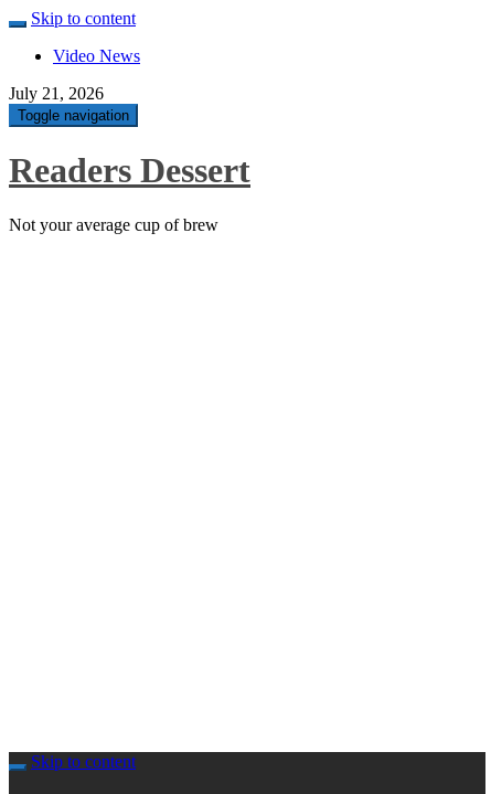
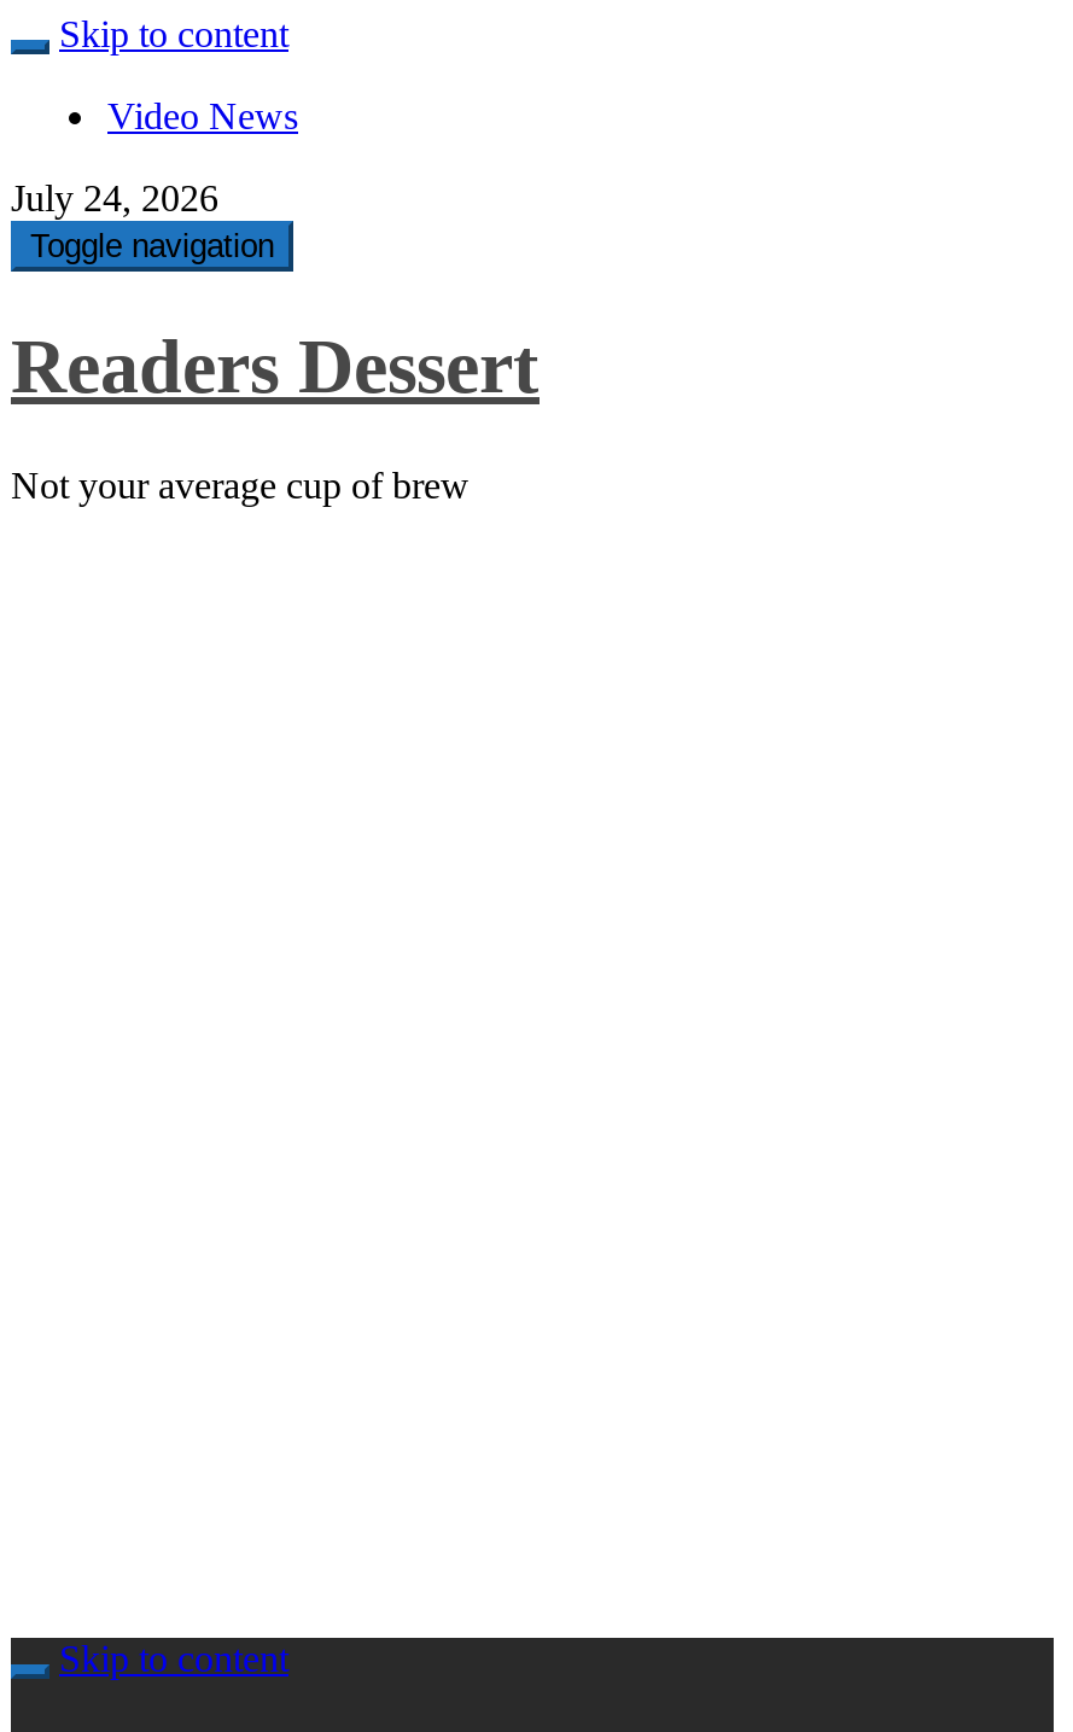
[9,84,104,103] July 21, 2026 -> [11,177,218,218] July 24, 2026

